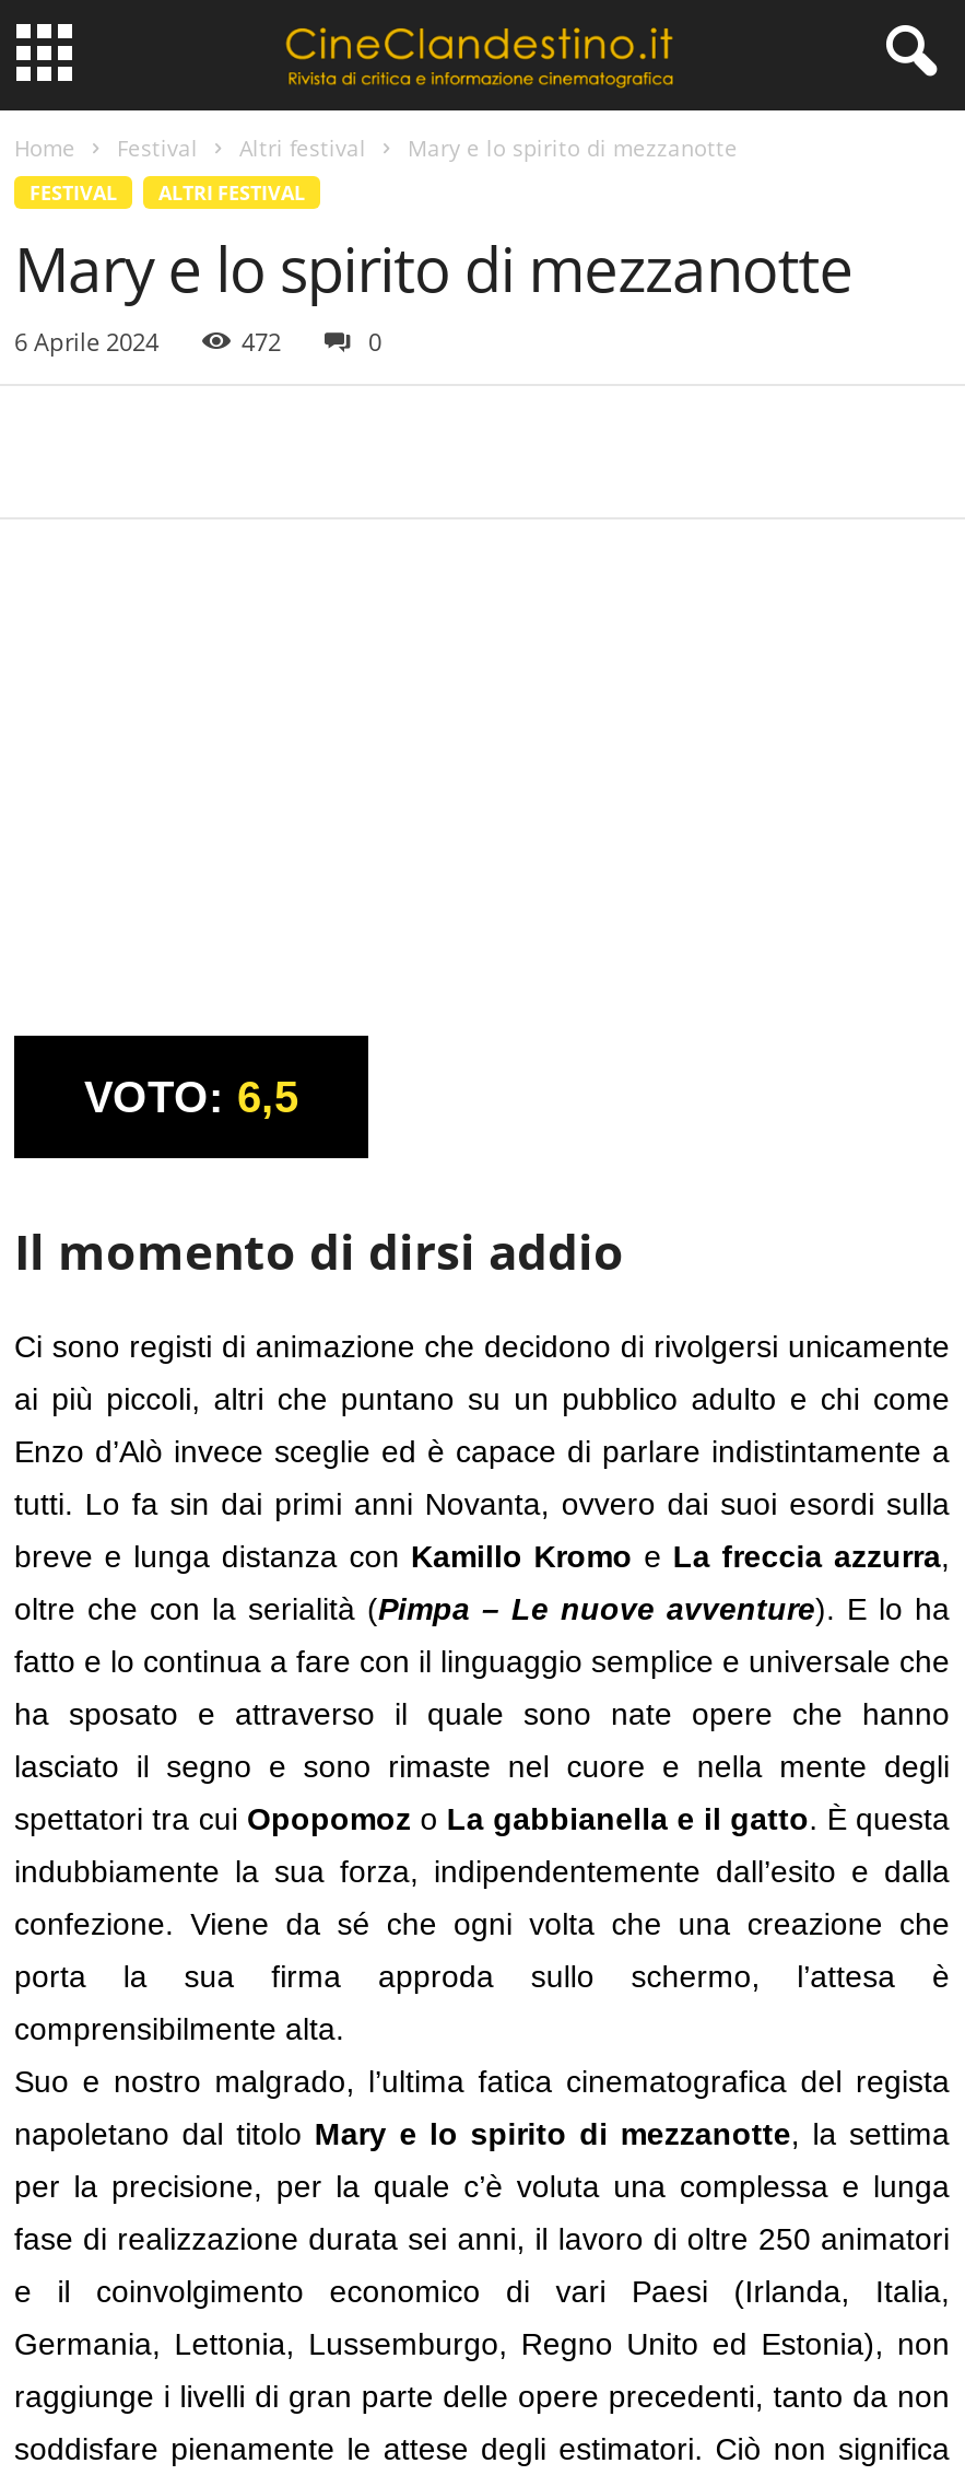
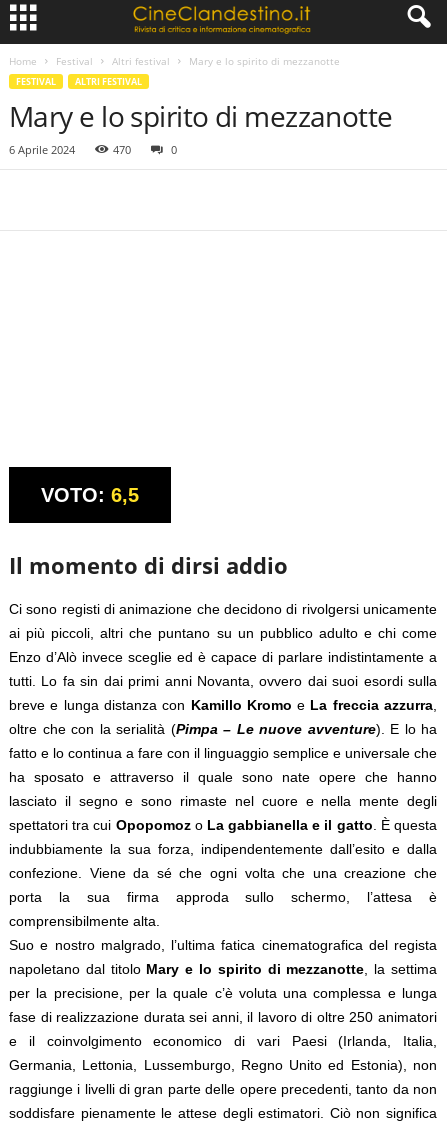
[242,325,281,358] 472 -> [113,142,131,157] 470

